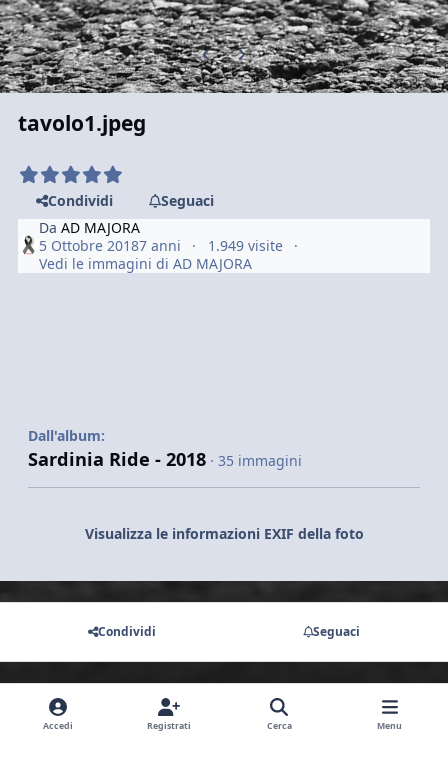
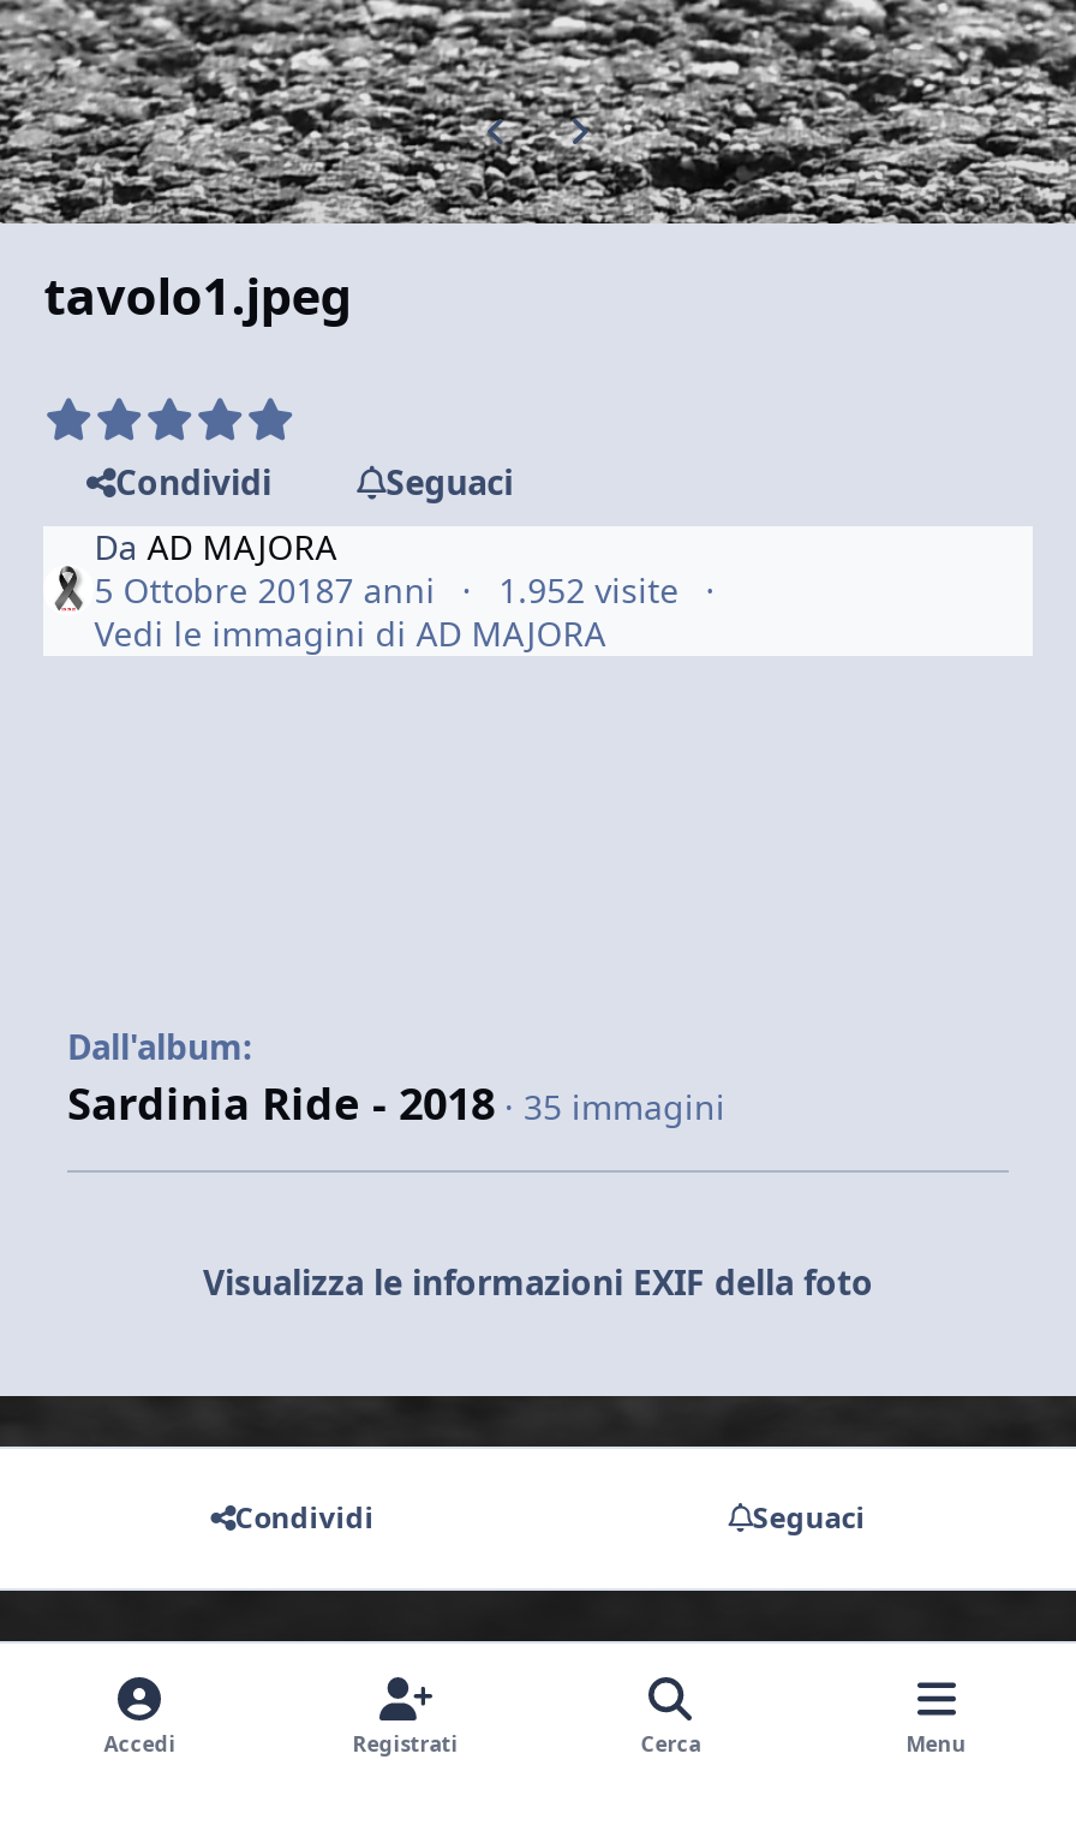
[39,236,283,255] 5 Ottobre 20187 anni 1.949 visite -> [94,567,679,612] 5 Ottobre 20187 anni 1.952 visite

